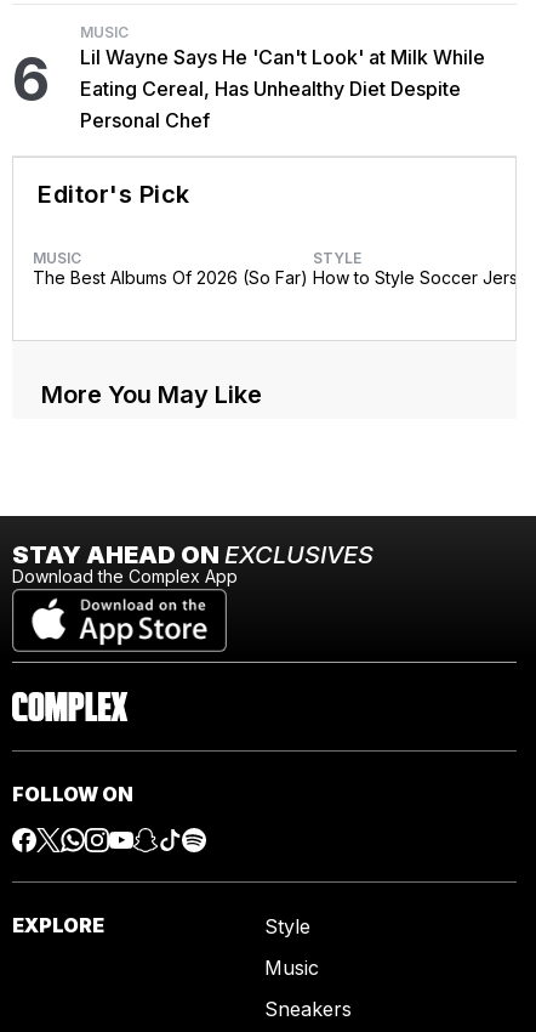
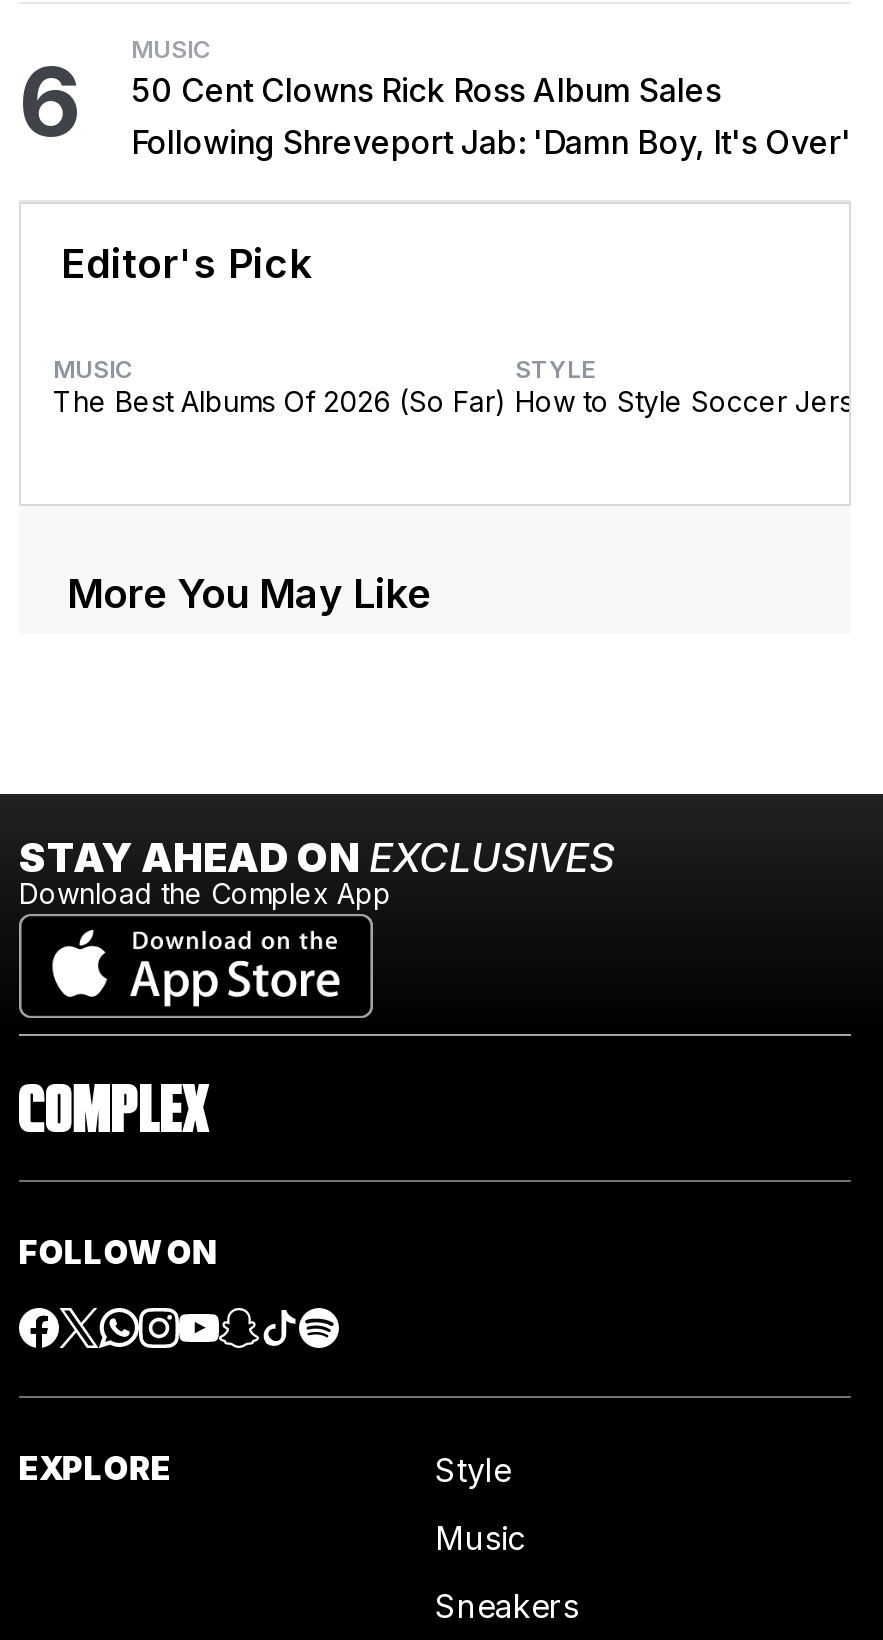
[80,45,485,132] Lil Wayne Says He 'Can't Look' at Milk While | Eating Cereal, Has Unhealthy Diet Despite | Personal Chef -> [131,70,851,162] 50 Cent Clowns Rick Ross Album Sales | Following Shreveport Jab: 'Damn Boy, It's Over'

